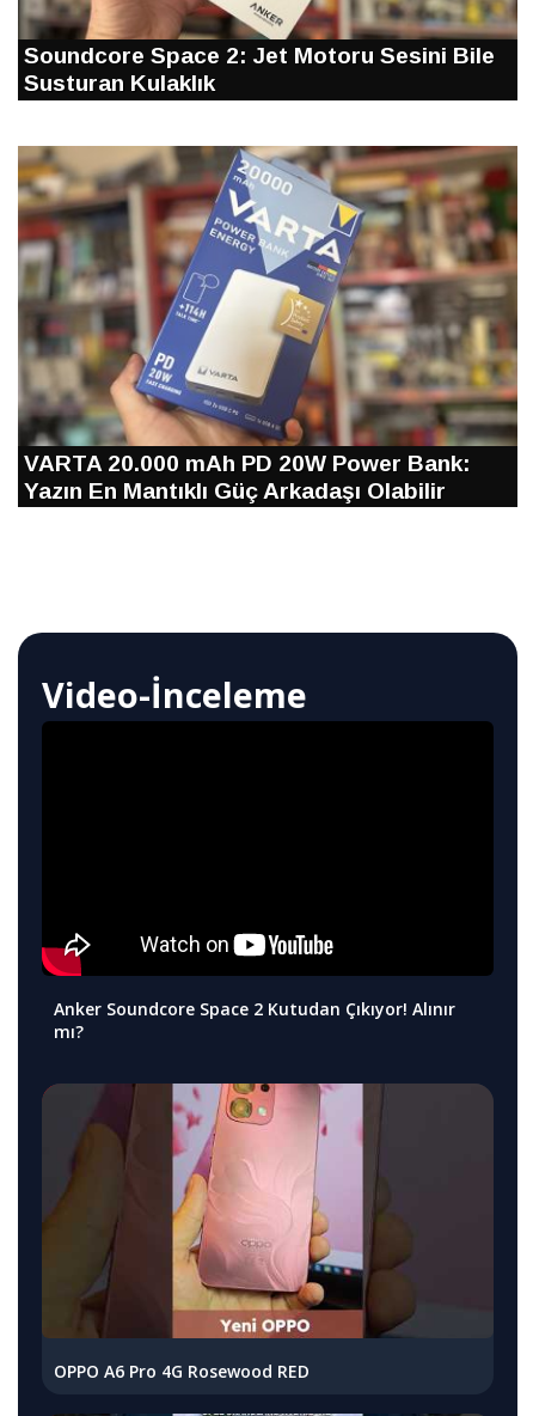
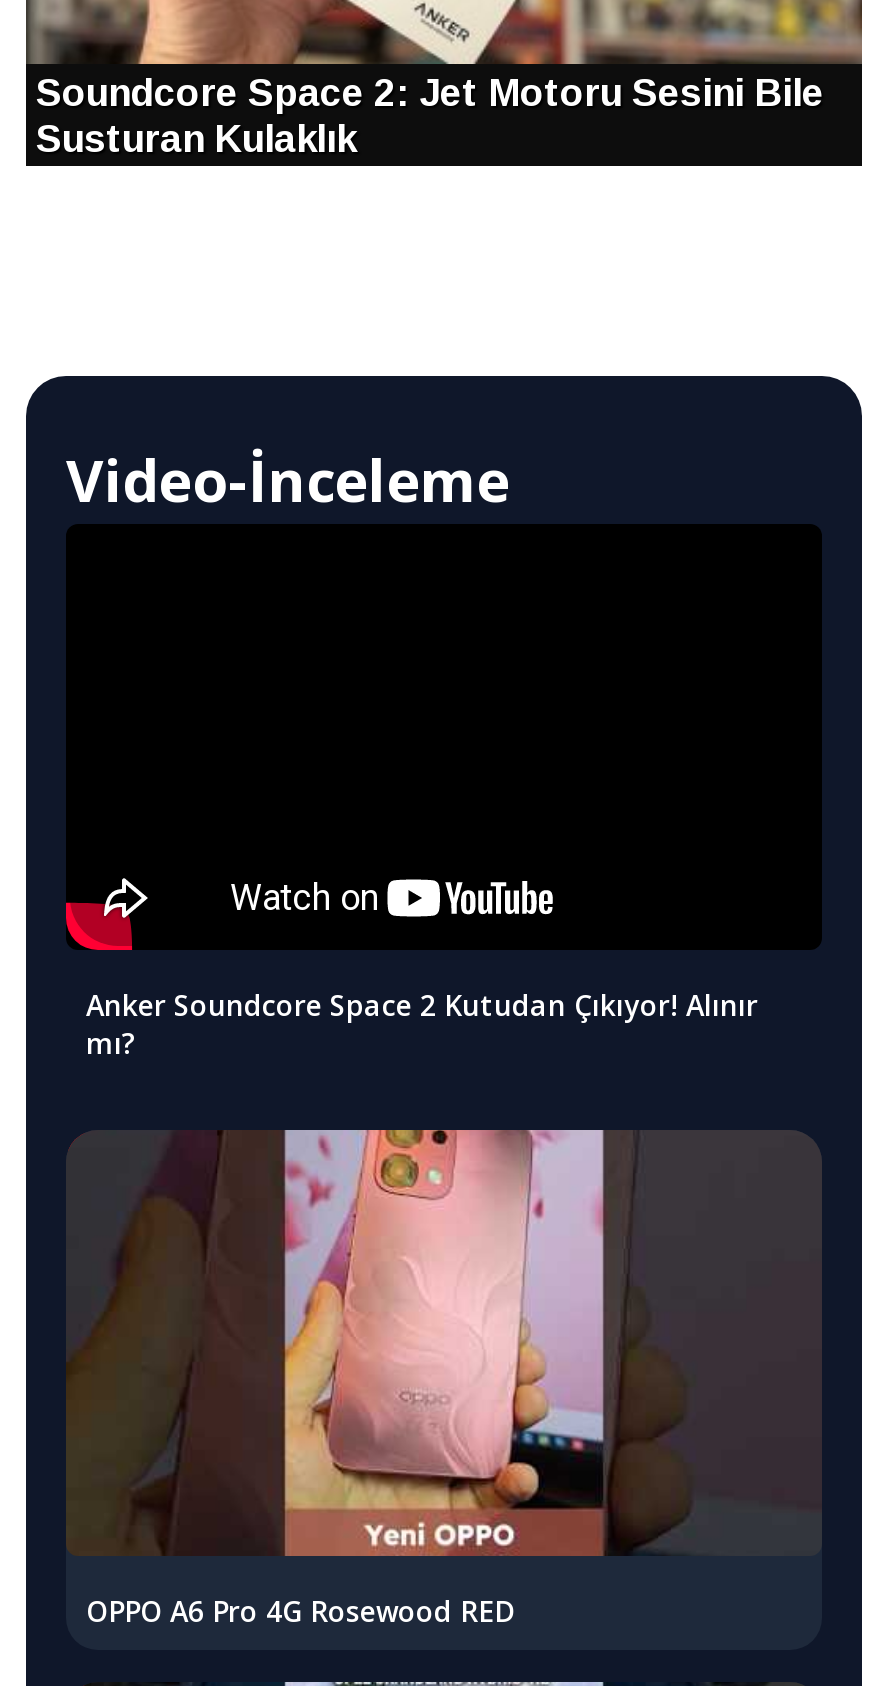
[17,145,519,503] [image] | VARTA 20.000 mAh PD 20W Power Bank: | Yazın En Mantıklı Güç Arkadaşı Olabilir -> none

